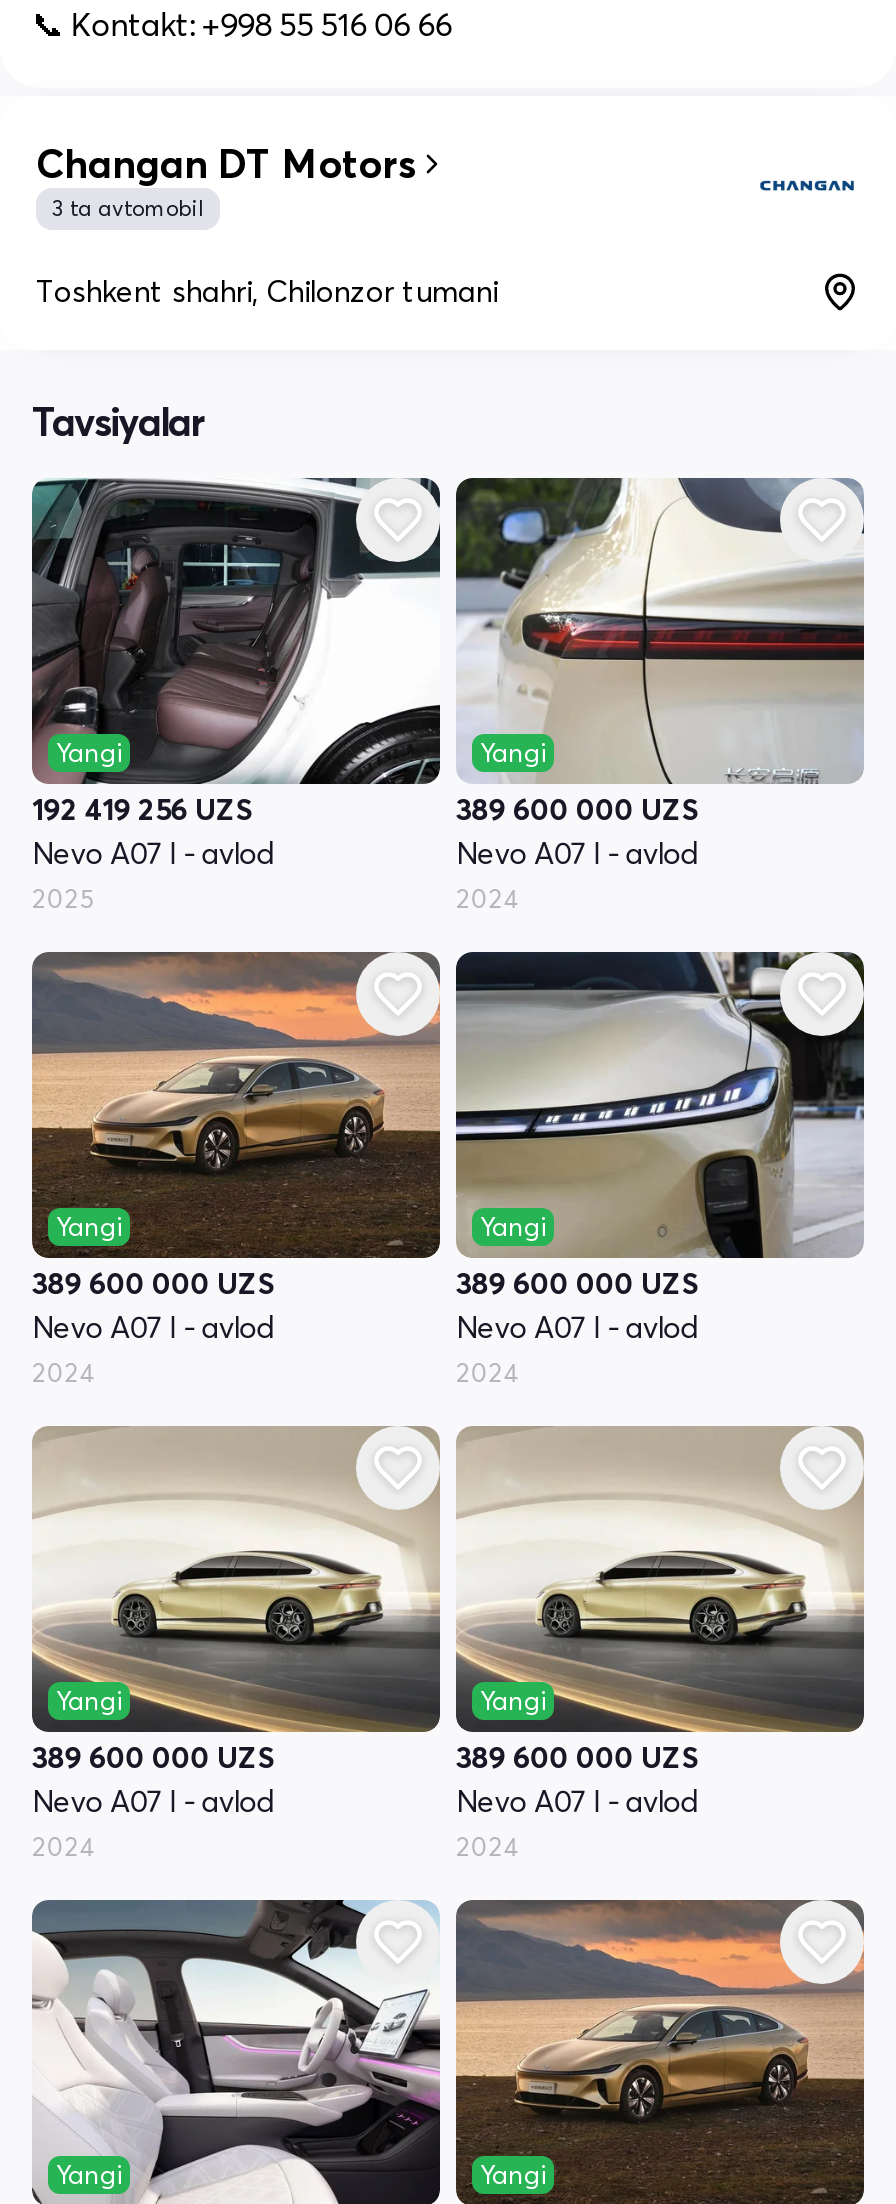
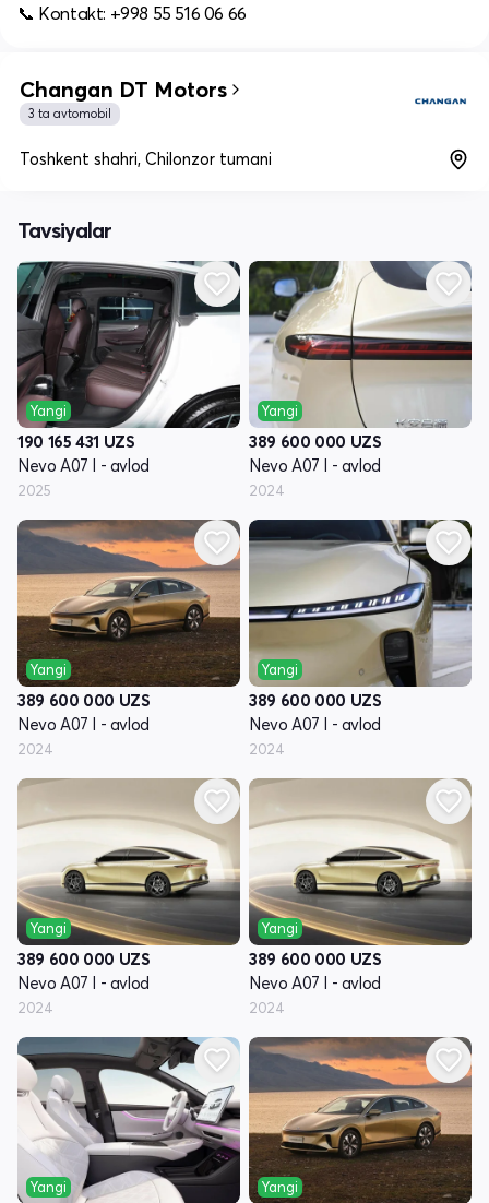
[32,791,253,829] 192 419 256 UZS -> [17,432,135,452] 190 165 431 UZS

